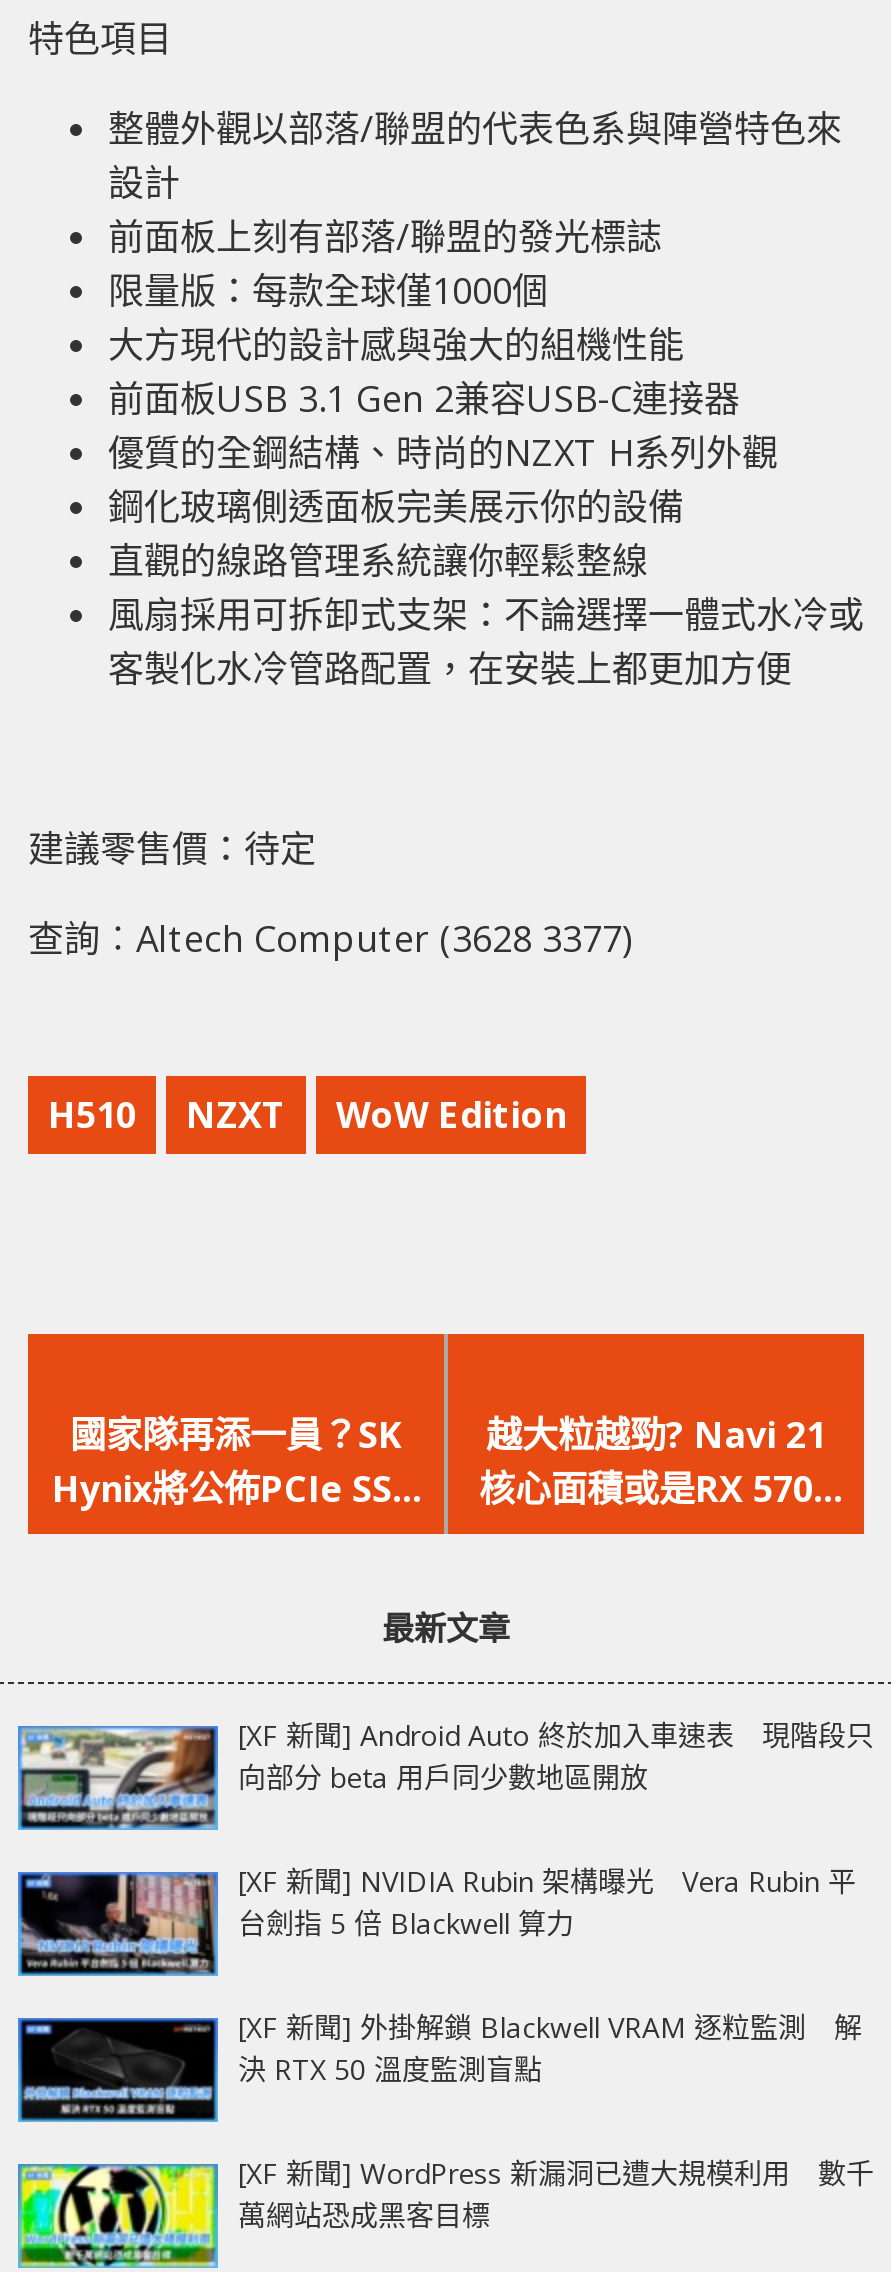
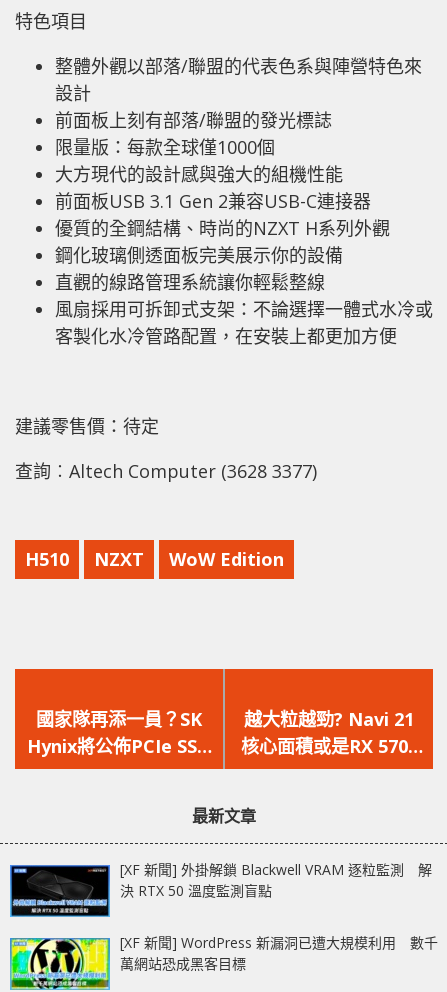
[18,1716,874,1942] [image] | [XF 新聞] Android Auto 終於加入車速表 現階段只 | 向部分 beta 用戶同少數地區開放 | [XF 新聞] NVIDIA Rubin 架構曝光 Vera Rubin 平 | 台劍指 5 倍 Blackwell 算力 -> none
[18,1872,216,1976] [image] -> none

